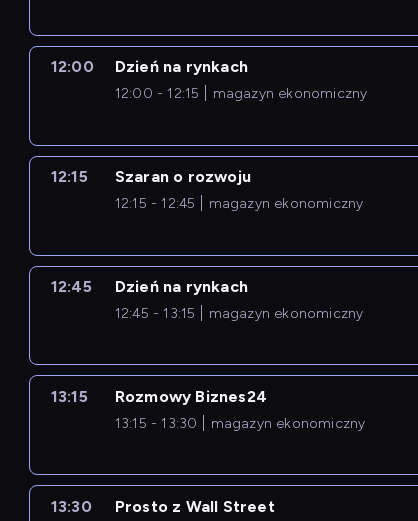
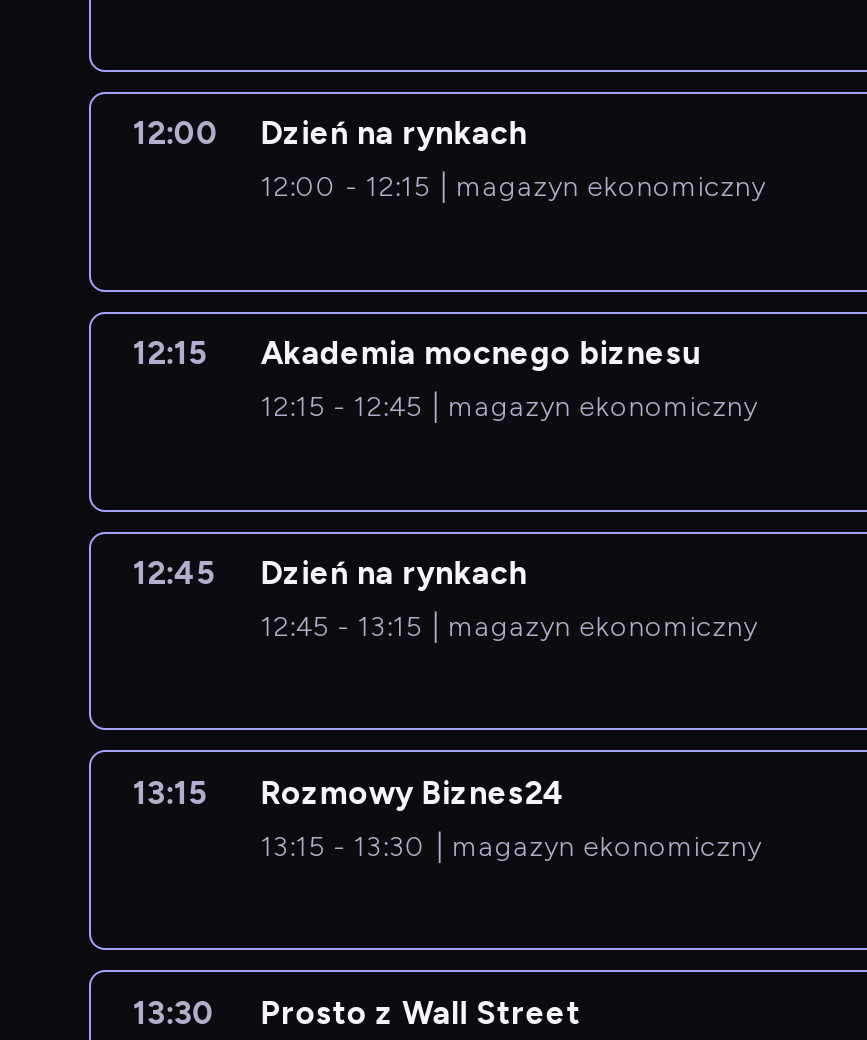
[115,167,251,186] Szaran o rozwoju -> [261,334,700,372] Akademia mocnego biznesu

